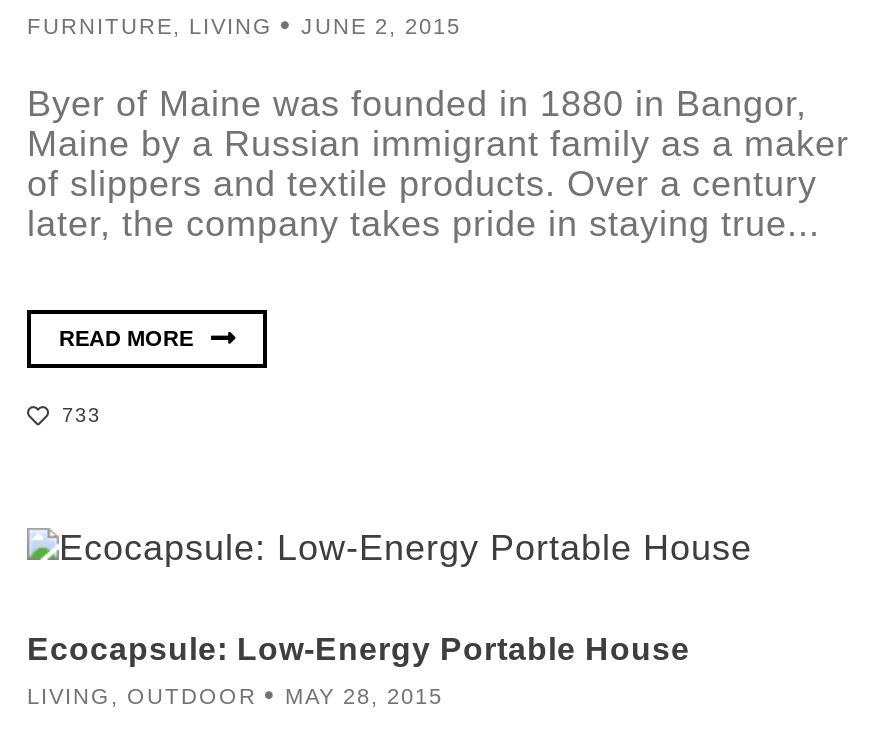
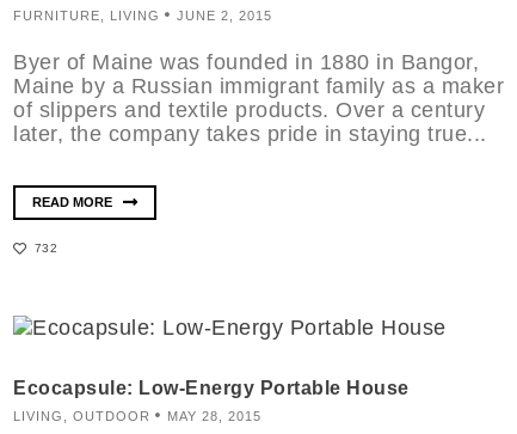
[62,403,101,425] 733 -> [34,241,57,254] 732

